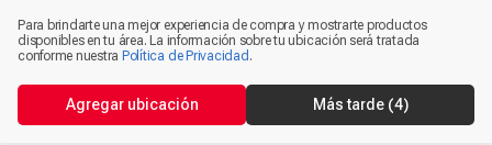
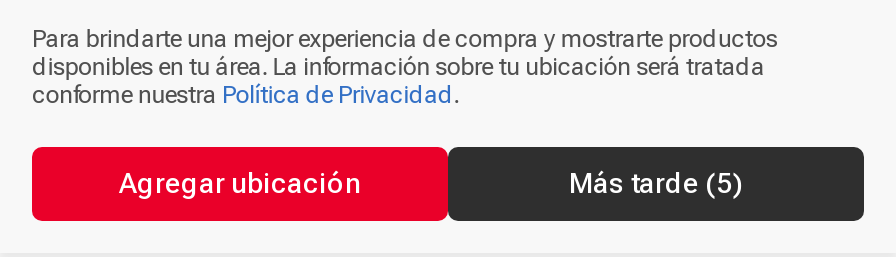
[312,96,408,113] Más tarde (4) -> [569,167,743,199] Más tarde (5)

